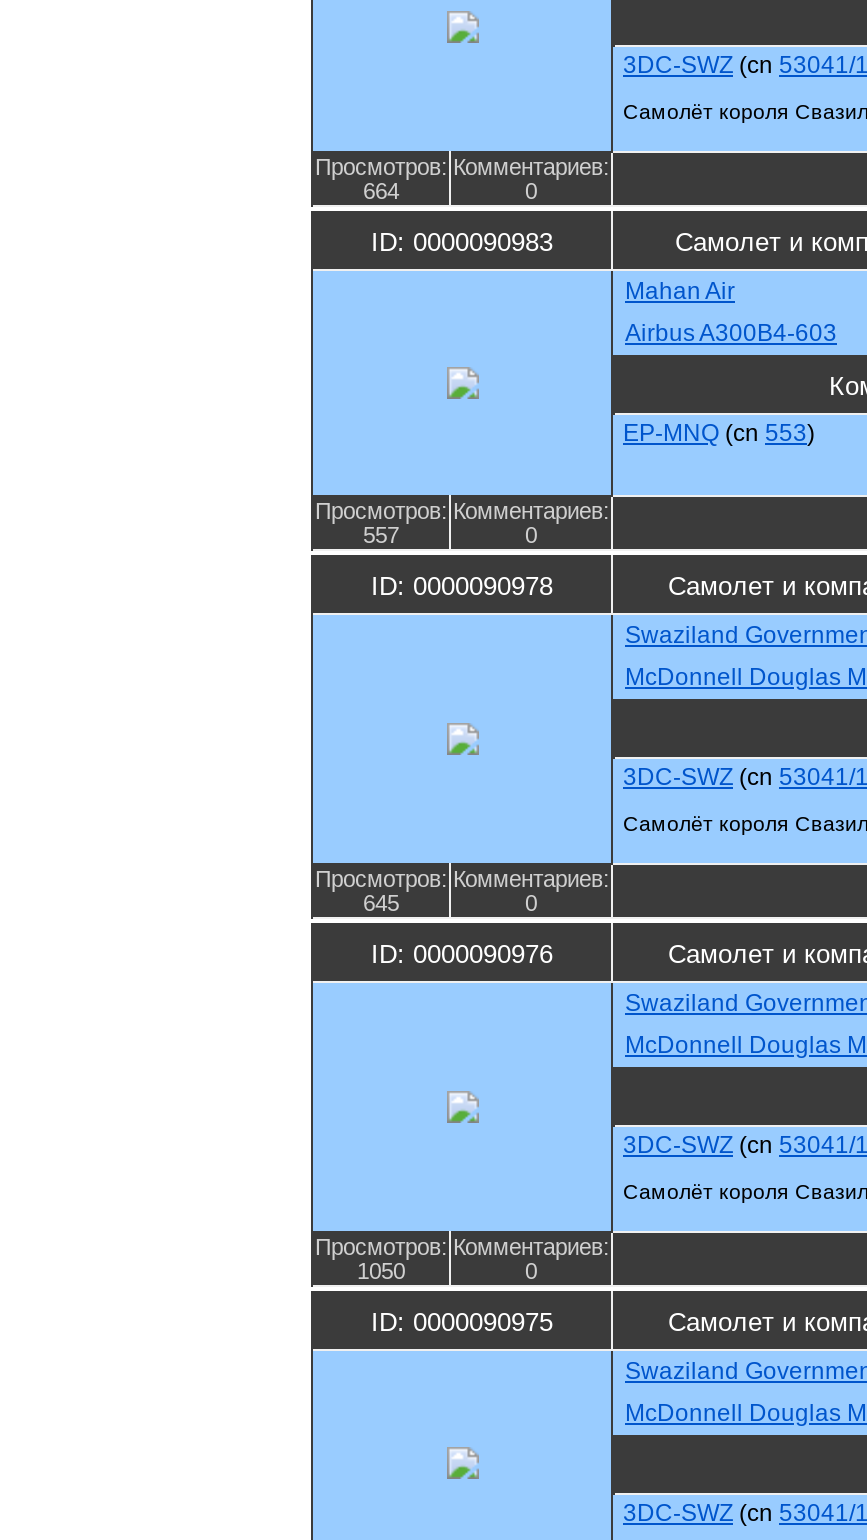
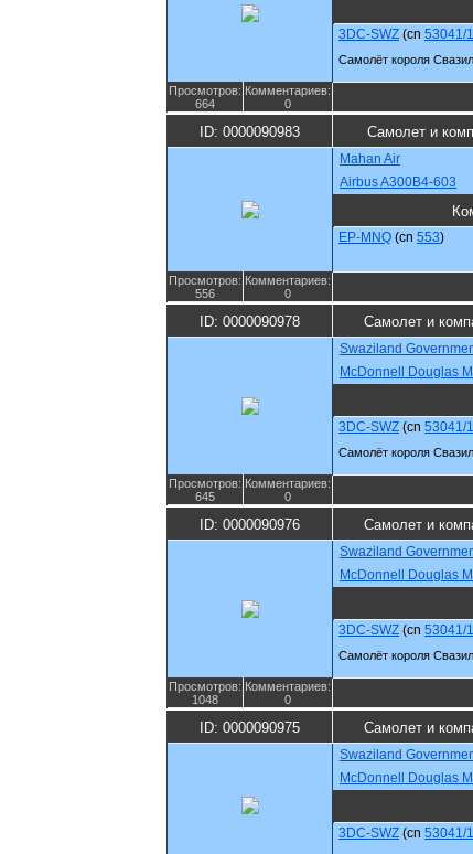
[363,523,399,547] 557 -> [195,287,215,300] 556
[357,1259,405,1283] 1050 -> [192,693,218,706] 1048

